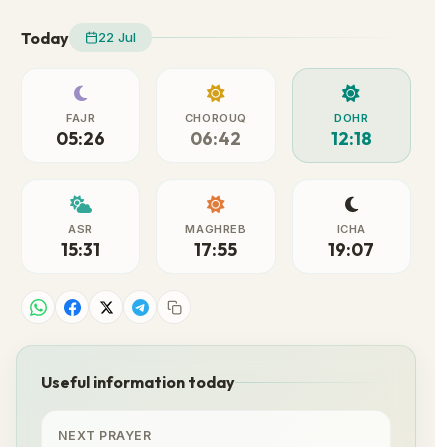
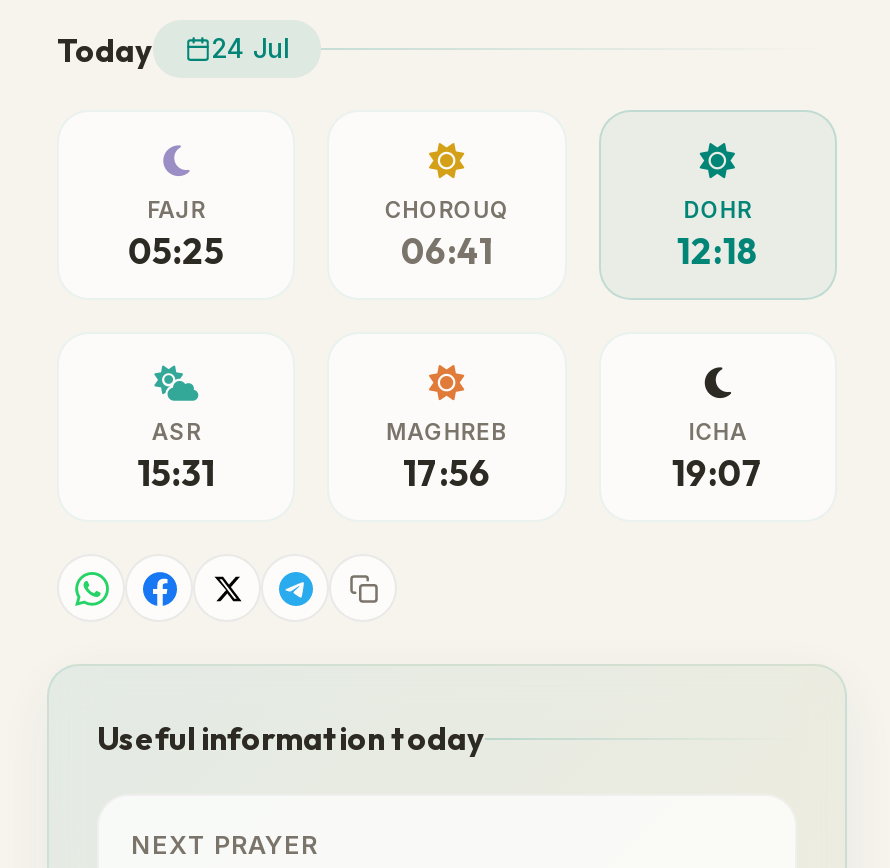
[21,27,136,47] Today 22 Jul -> [57,29,289,69] Today 24 Jul
[56,126,105,149] 05:26 -> [128,227,224,273] 05:25
[190,126,241,149] 06:42 -> [401,227,493,273] 06:41
[194,237,237,260] 17:55 -> [403,449,491,495] 17:56

